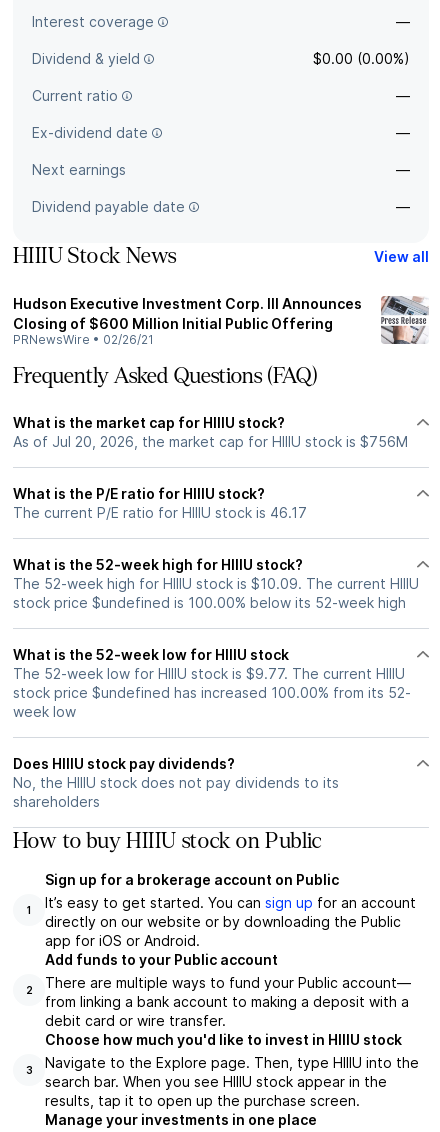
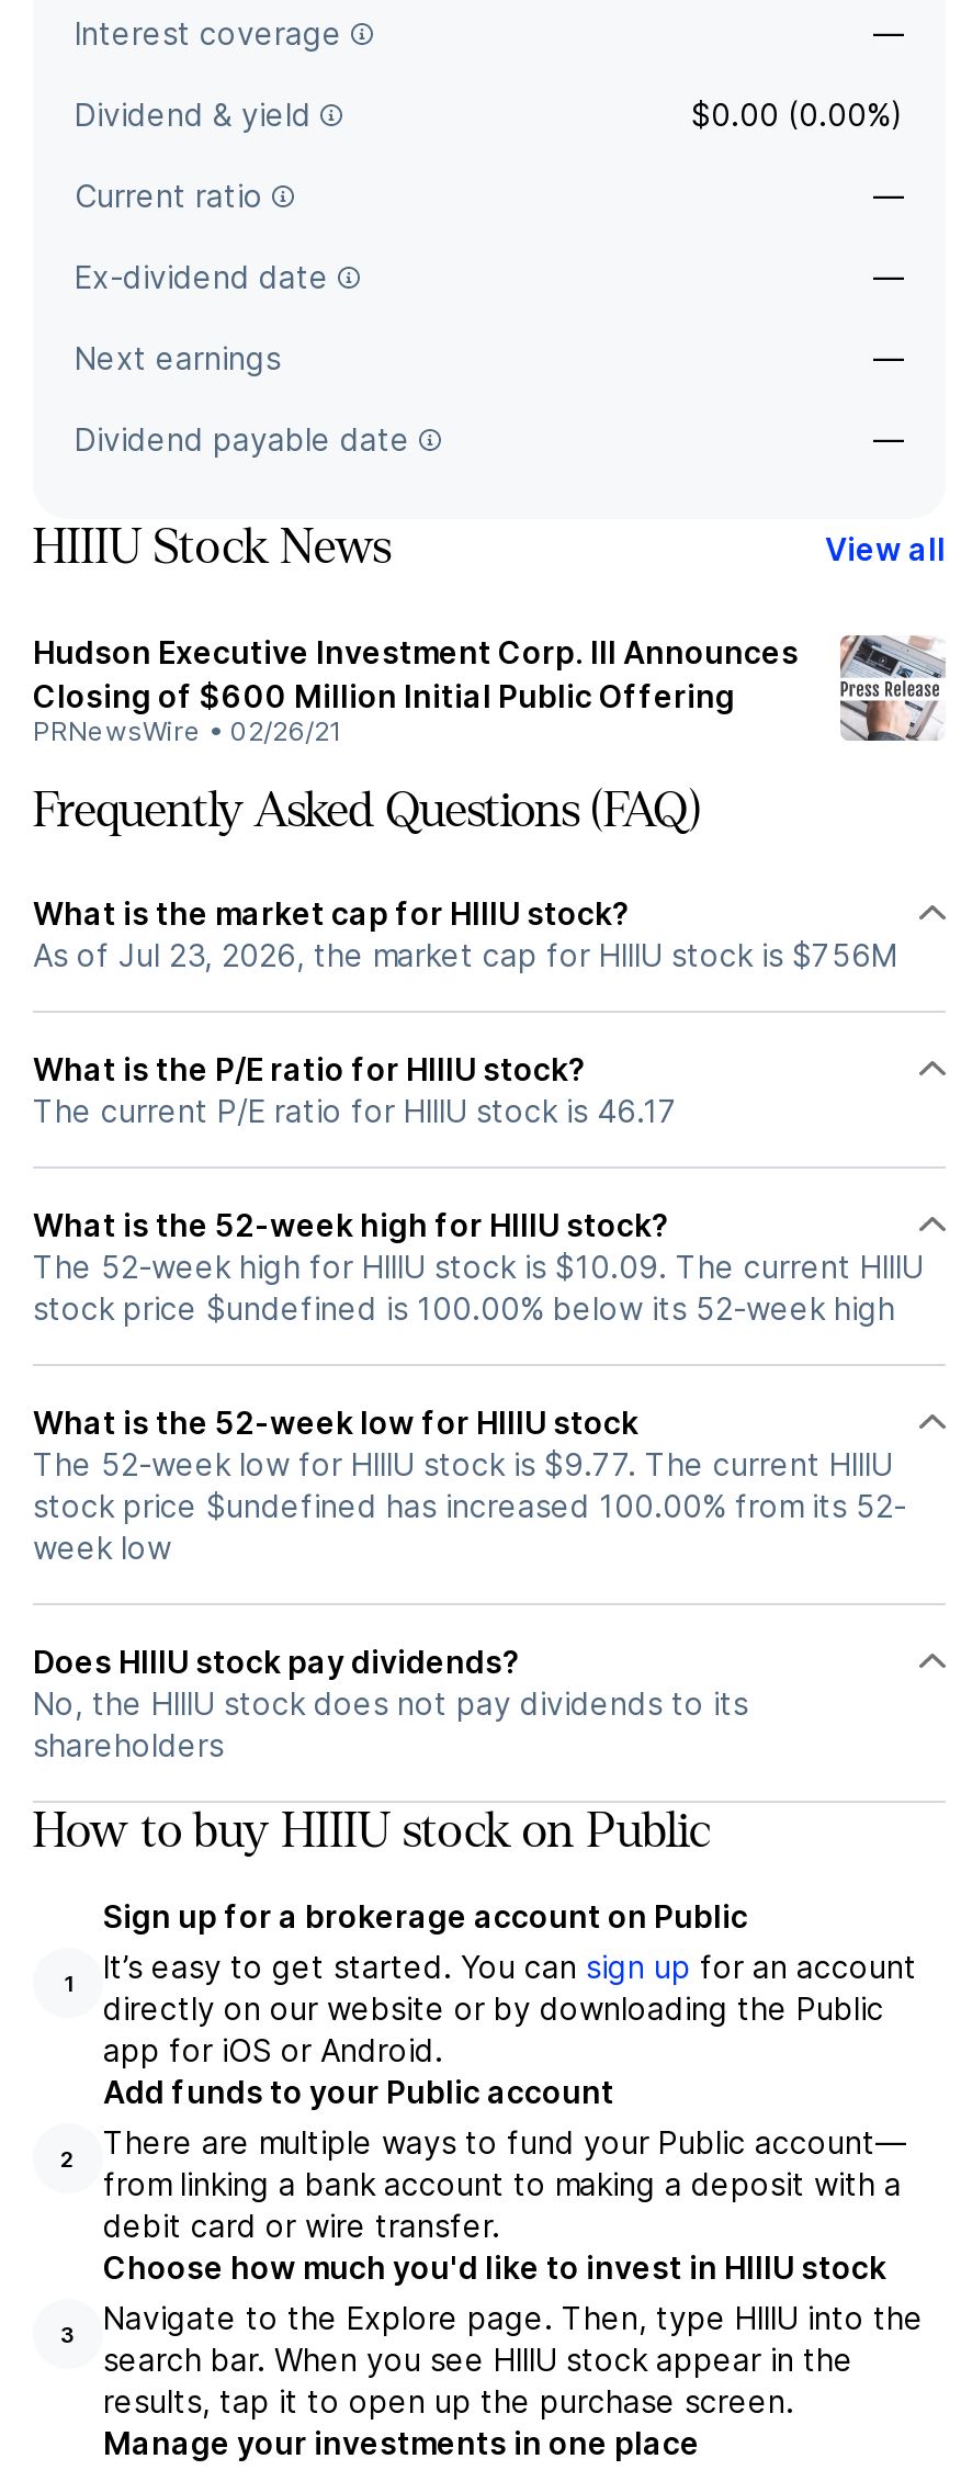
[13,433,408,450] As of Jul 20, 2026, the market cap for HIIIU stock is $756M -> [33,936,897,973] As of Jul 23, 2026, the market cap for HIIIU stock is $756M

